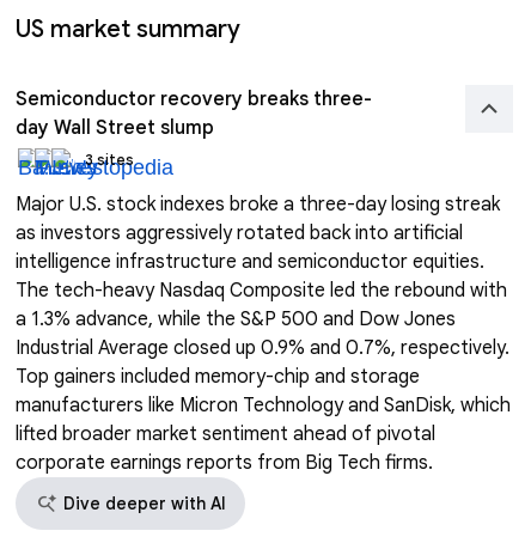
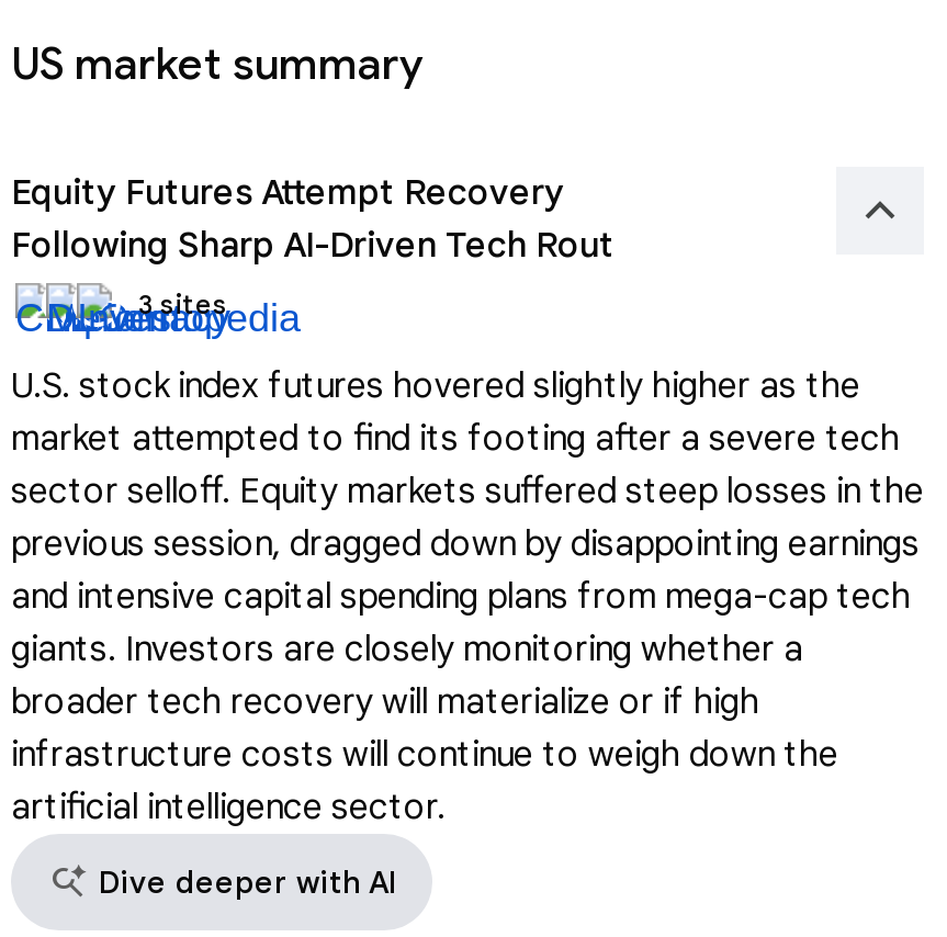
[16,87,372,140] Semiconductor recovery breaks three- | day Wall Street slump -> [11,171,615,268] Equity Futures Attempt Recovery | Following Sharp AI-Driven Tech Rout
[16,193,511,475] Major U.S. stock indexes broke a three-day losing streak | as investors aggressively rotated back into artificial | intelligence infrastructure and semiconductor equities. | The tech-heavy Nasdaq Composite led the rebound with | a 1.3% advance, while the S&P 500 and Dow Jones | Industrial Average closed up 0.9% and 0.7%, respectively. | Top gainers included memory-chip and storage | manufacturers like Micron Technology and SanDisk, which | lifted broader market sentiment ahead of pivotal | corporate earnings reports from Big Tech firms. -> [11,364,924,829] U.S. stock index futures hovered slightly higher as the | market attempted to find its footing after a severe tech | sector selloff. Equity markets suffered steep losses in the | previous session, dragged down by disappointing earnings | and intensive capital spending plans from mega-cap tech | giants. Investors are closely monitoring whether a | broader tech recovery will materialize or if high | infrastructure costs will continue to weigh down the | artificial intelligence sector.

